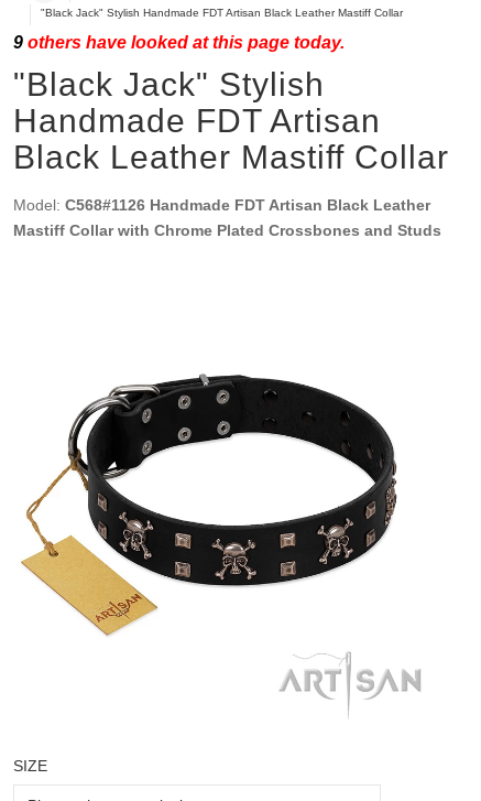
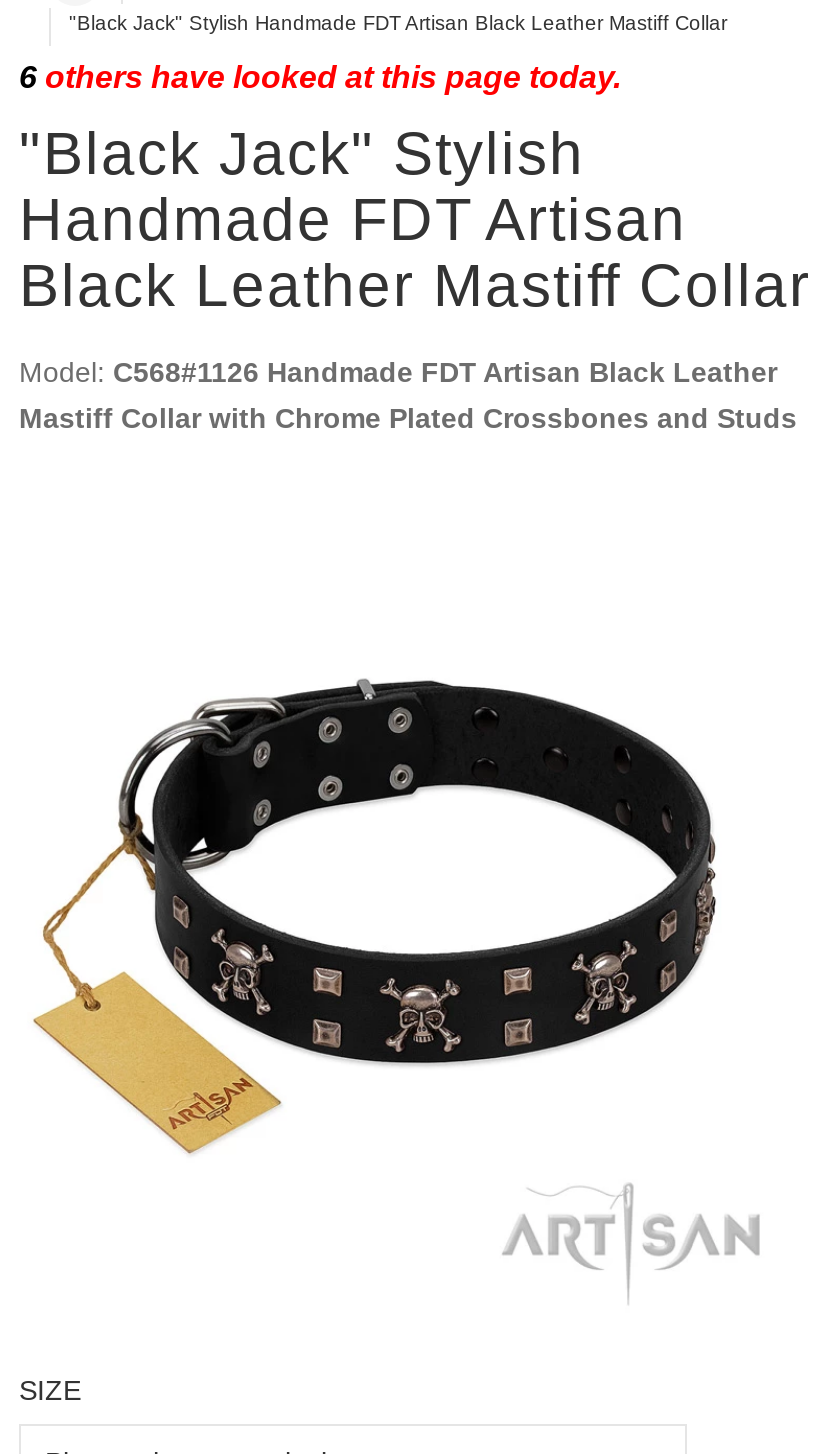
[13,33,345,52] 9 others have looked at this page today. -> [19,60,621,94] 6 others have looked at this page today.

